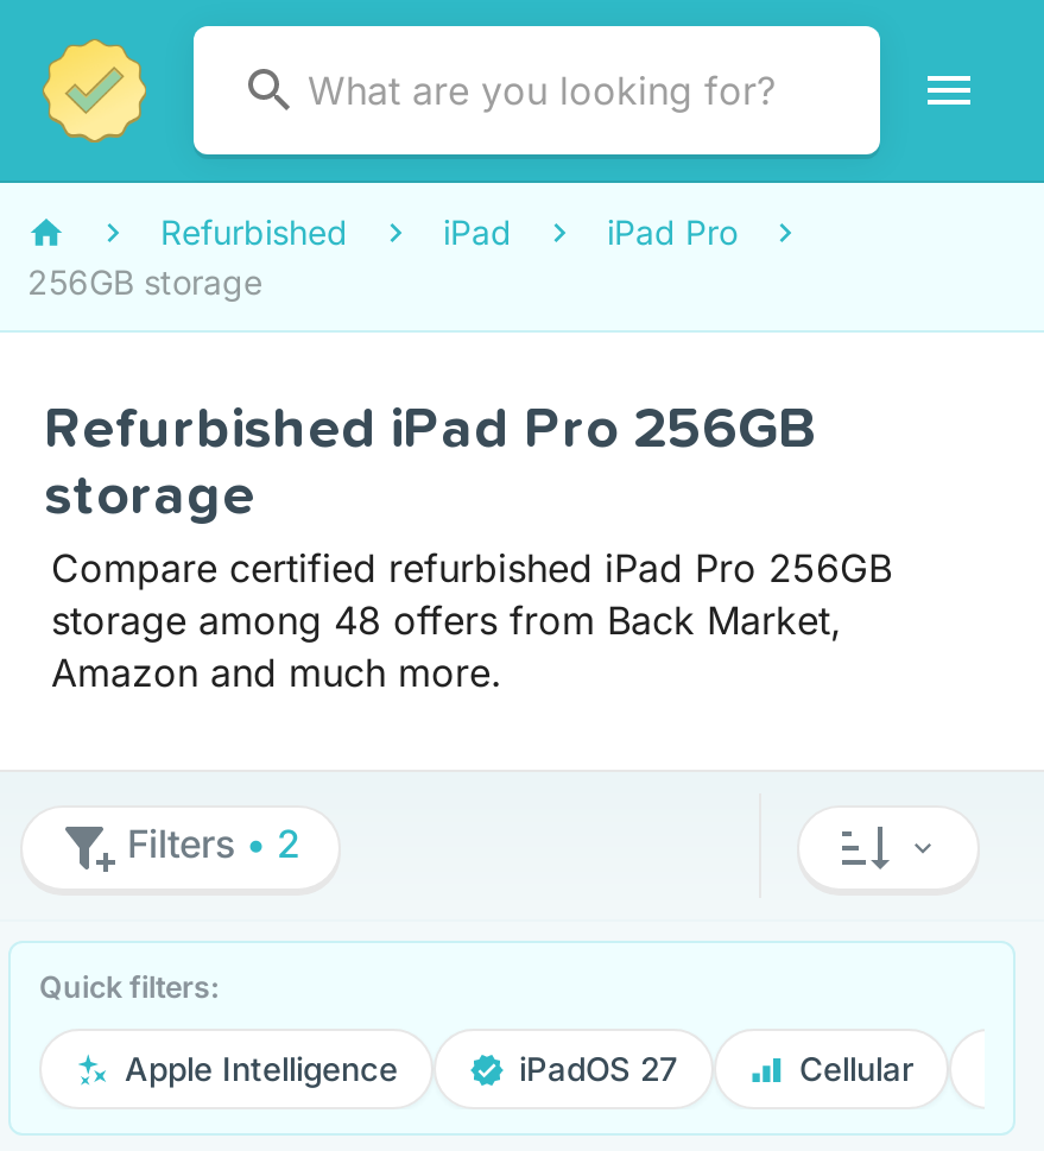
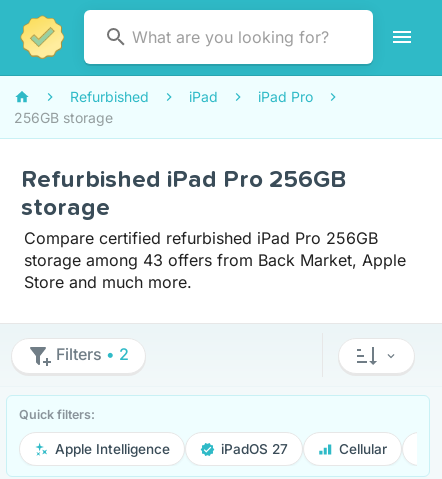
[51,596,842,696] storage among 48 offers from Back Market, | Amazon and much more. -> [24,250,406,292] storage among 43 offers from Back Market, Apple | Store and much more.

